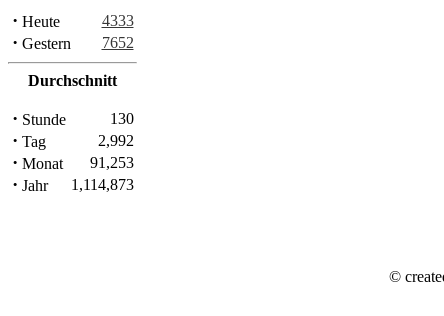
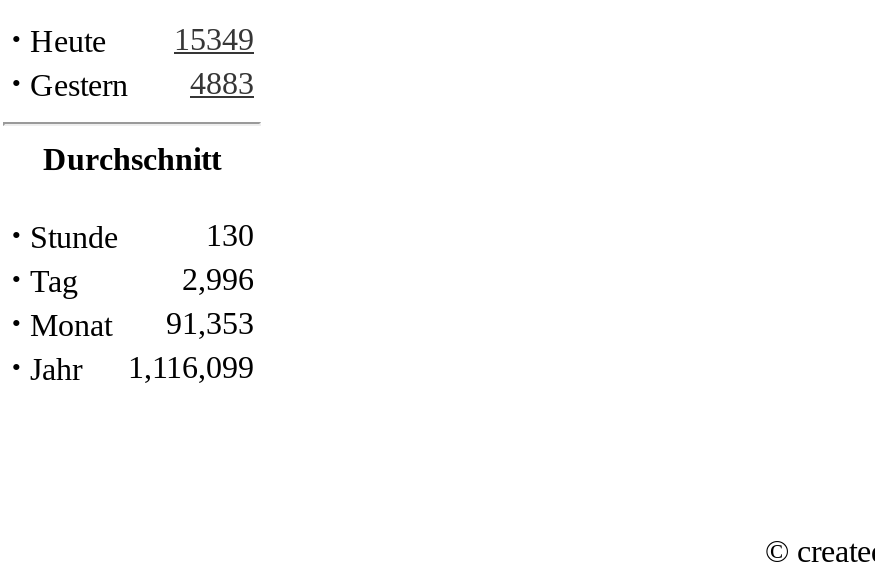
[101,12,133,29] 4333 -> [174,22,254,56] 15349
[11,32,133,53] · Gestern 7652 -> [10,62,254,104] · Gestern 4883
[97,132,133,149] 2,992 -> [182,262,254,296] 2,996
[11,152,133,173] · Monat 91,253 -> [10,302,254,344] · Monat 91,353
[11,174,133,195] · Jahr 1,114,873 -> [10,346,254,388] · Jahr 1,116,099

